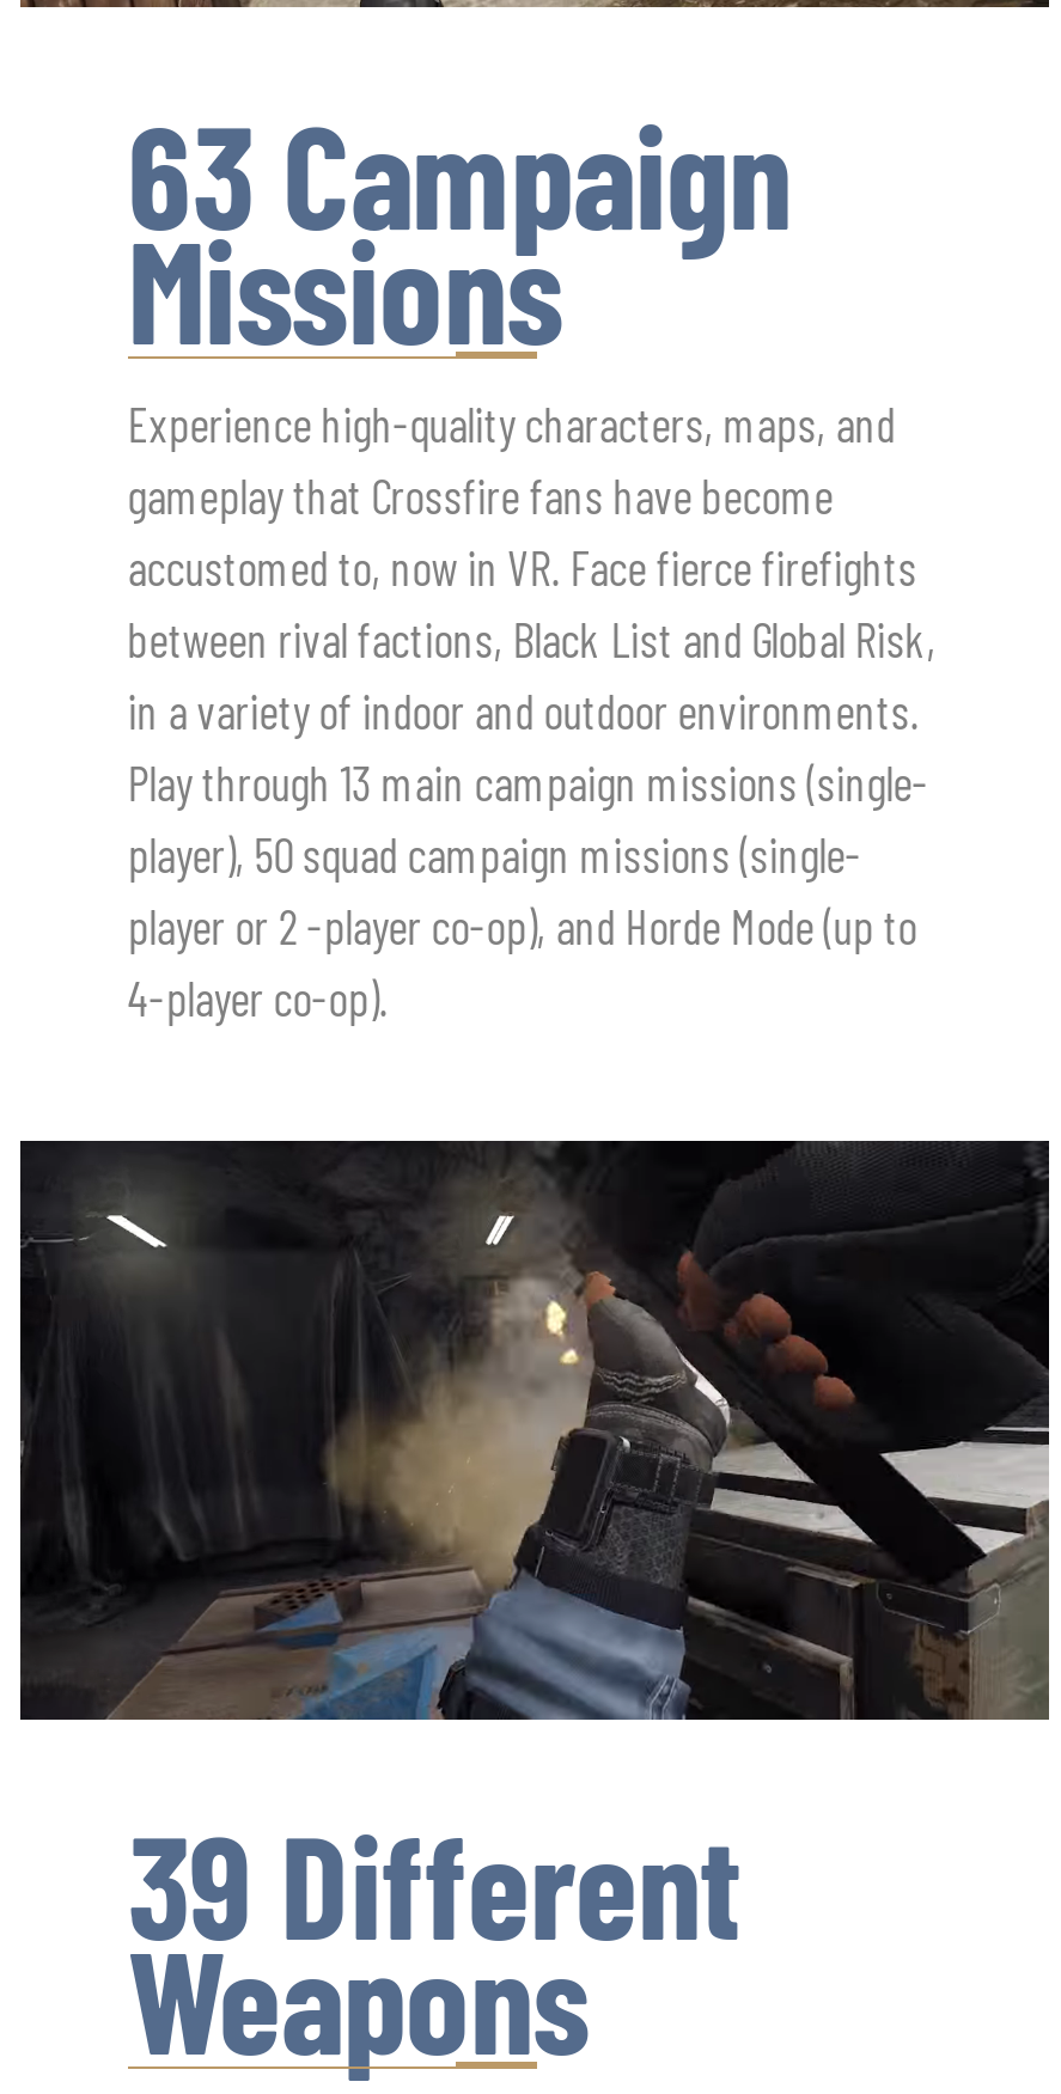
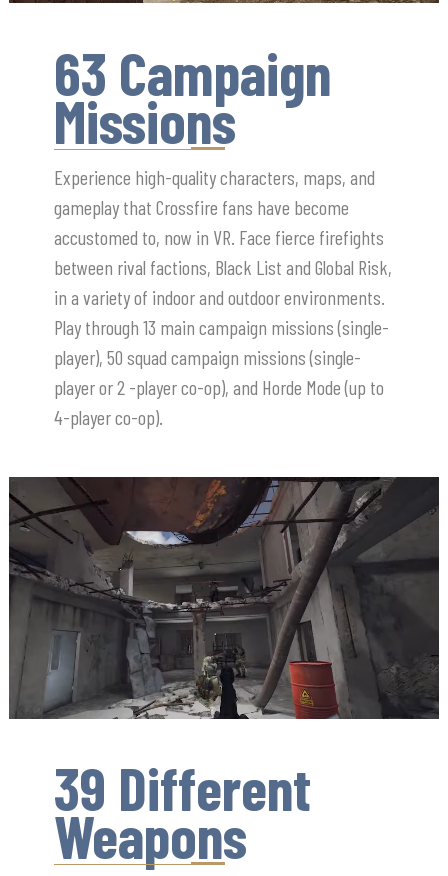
[23,1141,1049,1722] [image] -> [9,477,439,720] [image]

